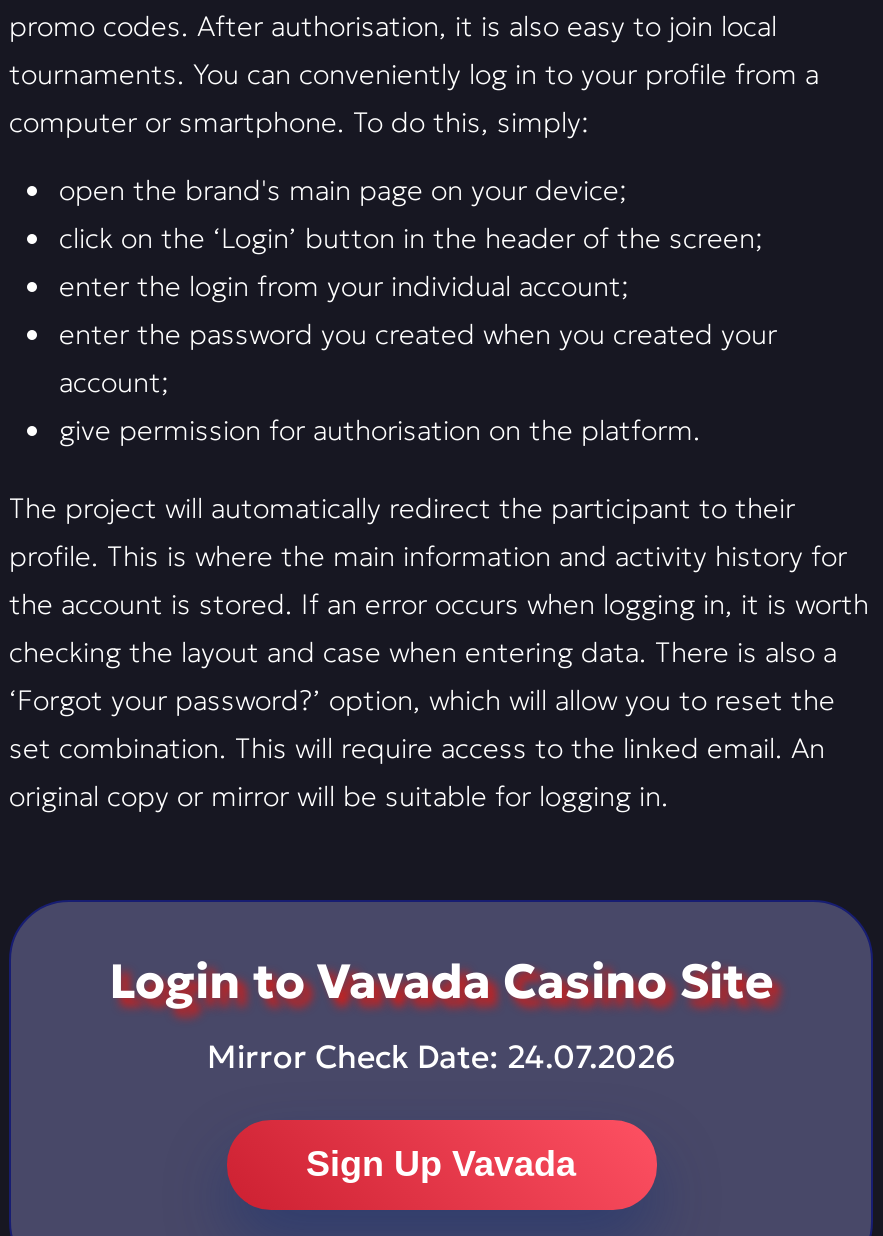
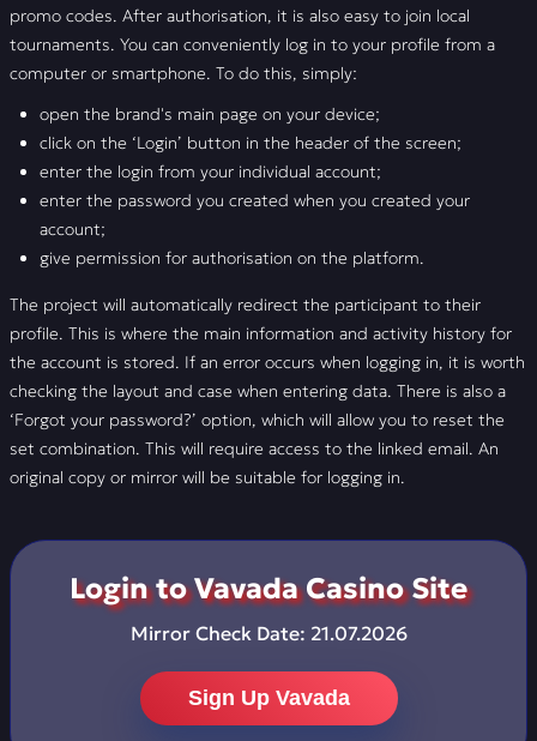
[207,1037,675,1077] Mirror Check Date: 24.07.2026 -> [130,621,407,645] Mirror Check Date: 21.07.2026

